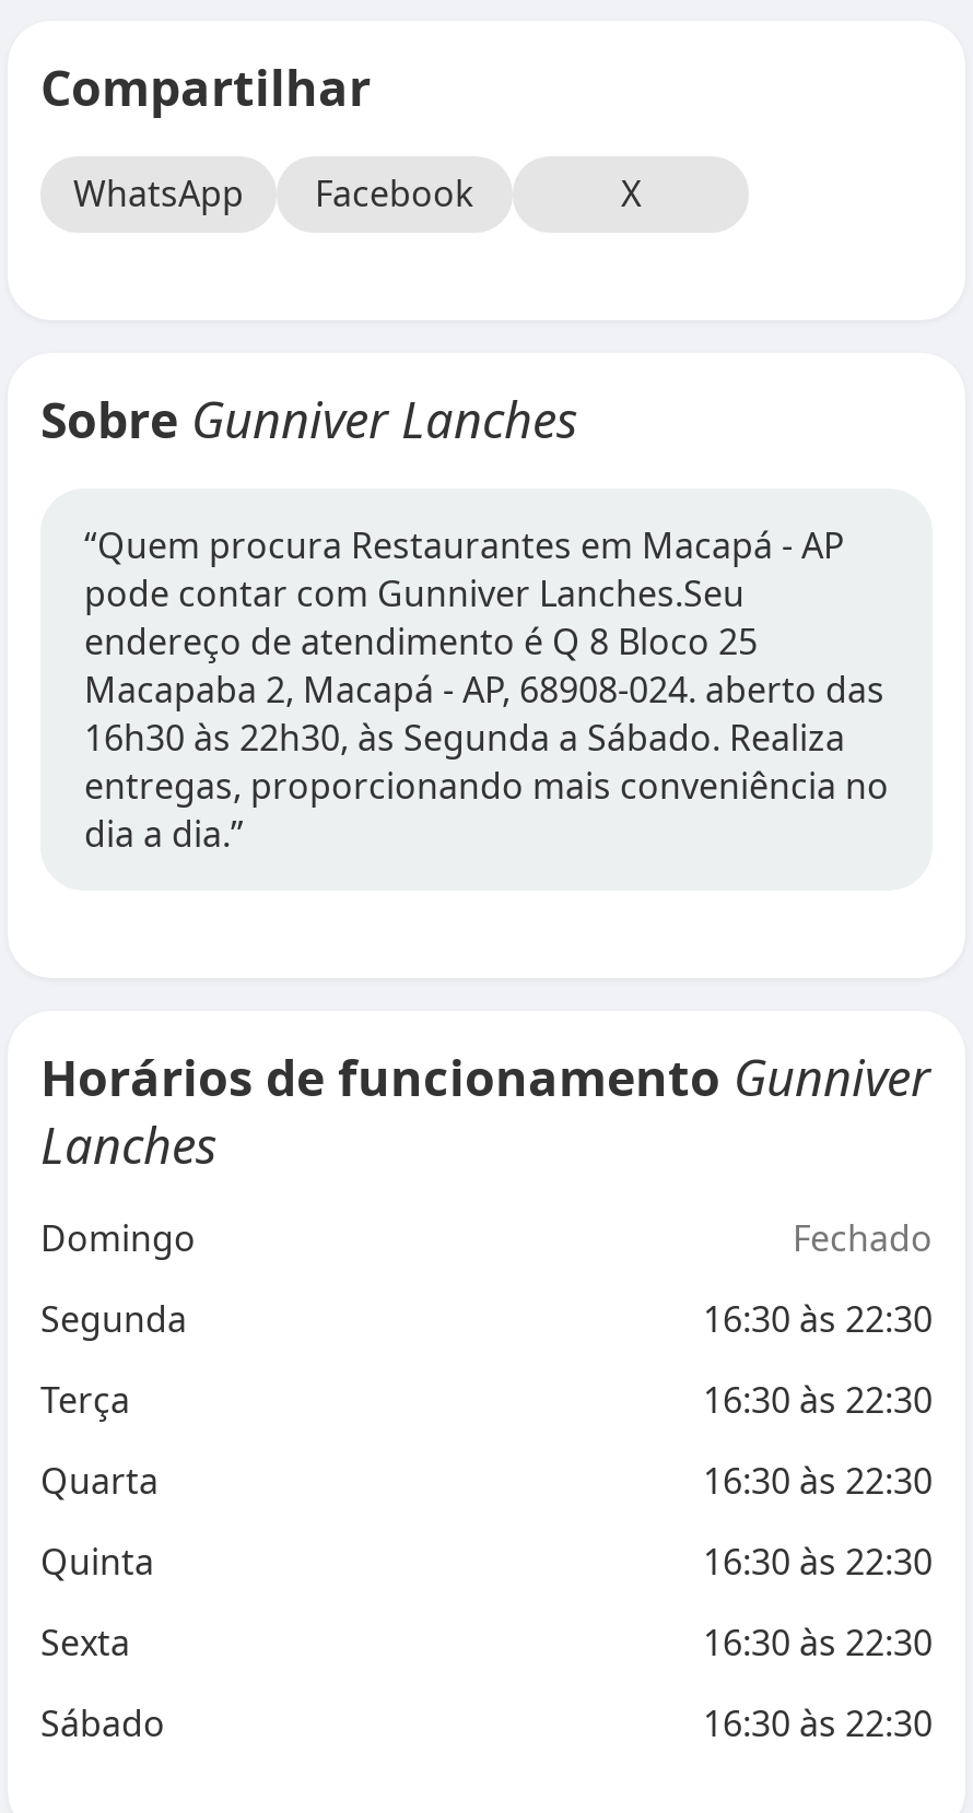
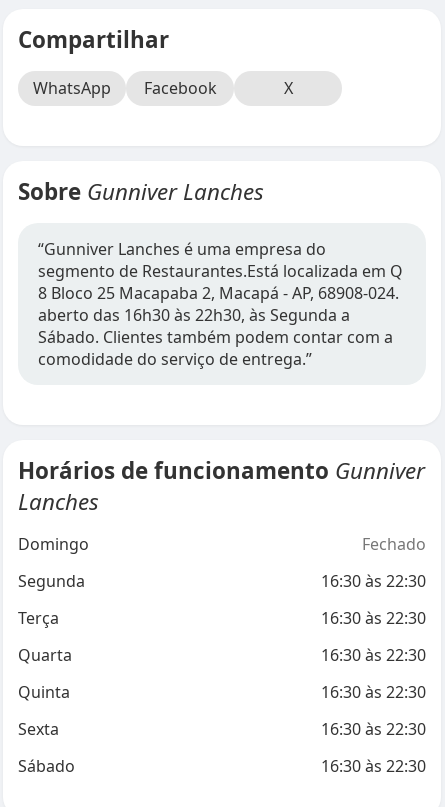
[84,521,889,858] “Quem procura Restaurantes em Macapá - AP | pode contar com Gunniver Lanches.Seu | endereço de atendimento é Q 8 Bloco 25 | Macapaba 2, Macapá - AP, 68908-024. aberto das | 16h30 às 22h30, às Segunda a Sábado. Realiza | entregas, proporcionando mais conveniência no | dia a dia.” -> [38,238,403,370] “Gunniver Lanches é uma empresa do | segmento de Restaurantes.Está localizada em Q | 8 Bloco 25 Macapaba 2, Macapá - AP, 68908-024. | aberto das 16h30 às 22h30, às Segunda a | Sábado. Clientes também podem contar com a | comodidade do serviço de entrega.”

